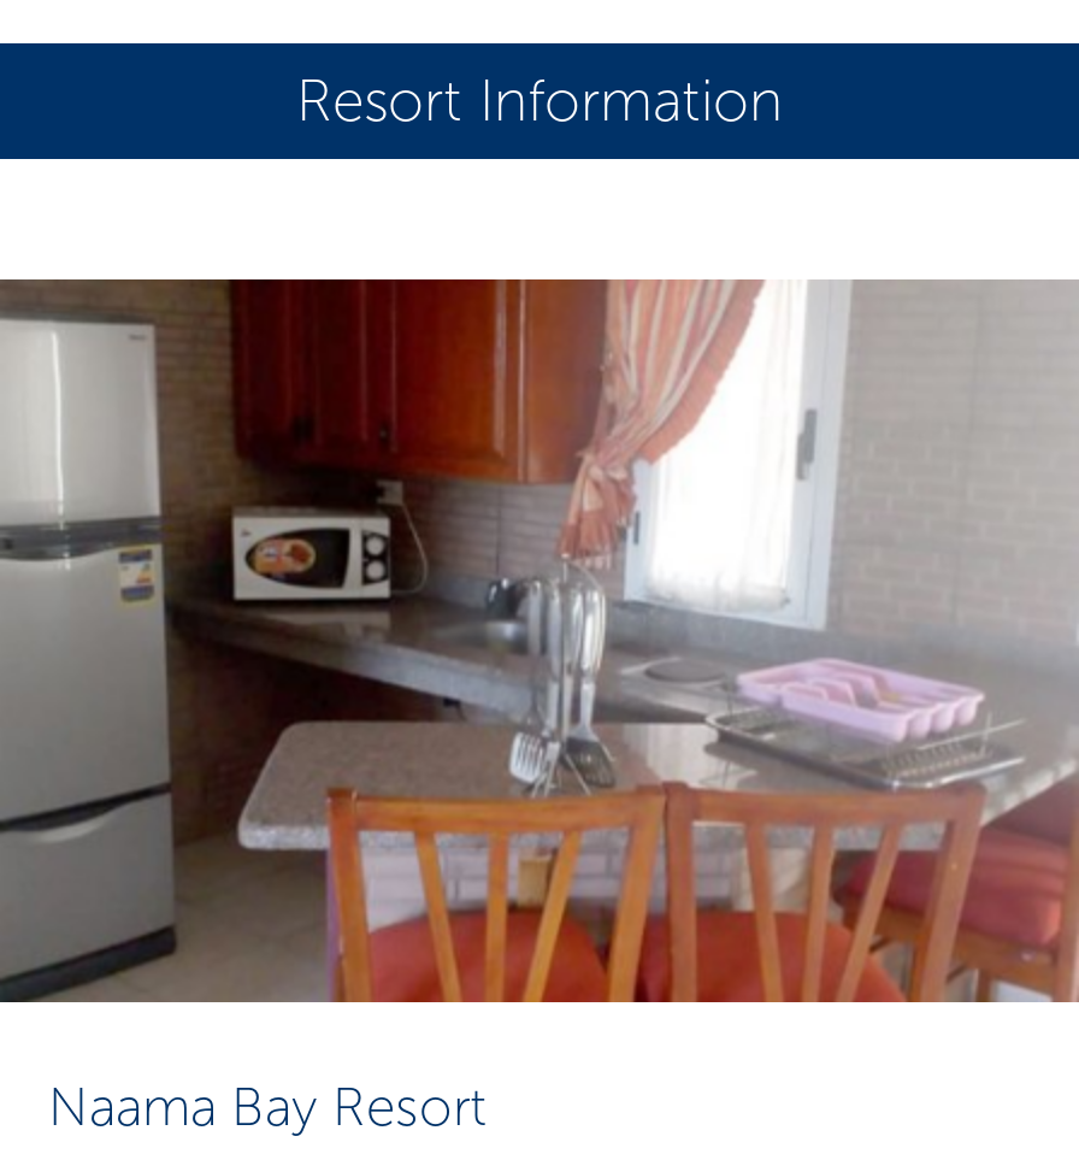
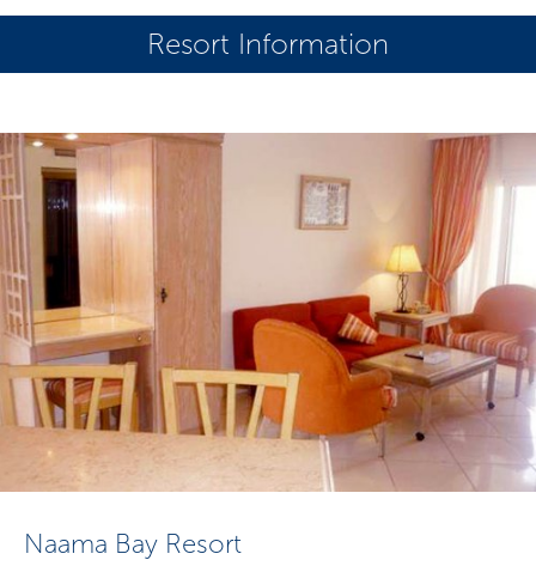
[7,277,1072,1005] [image] -> [4,132,532,492] [image]

